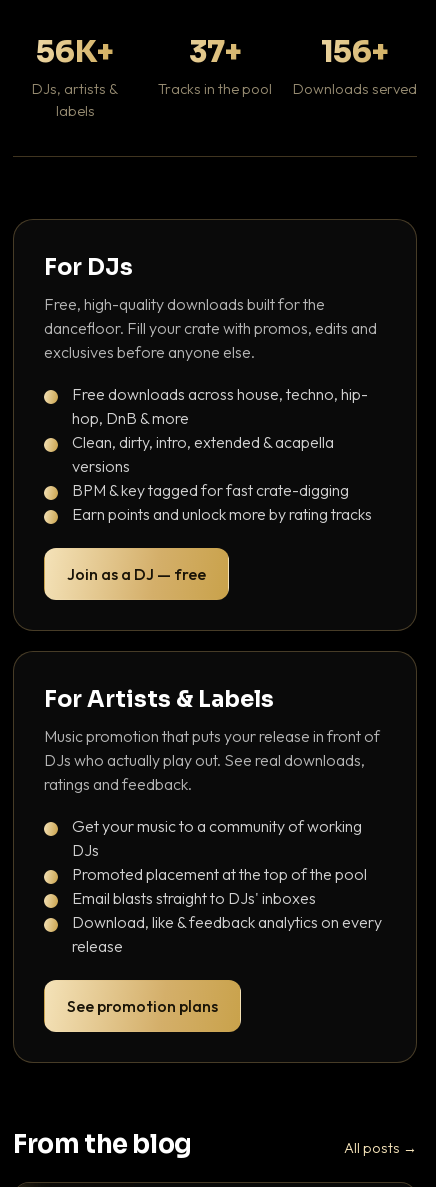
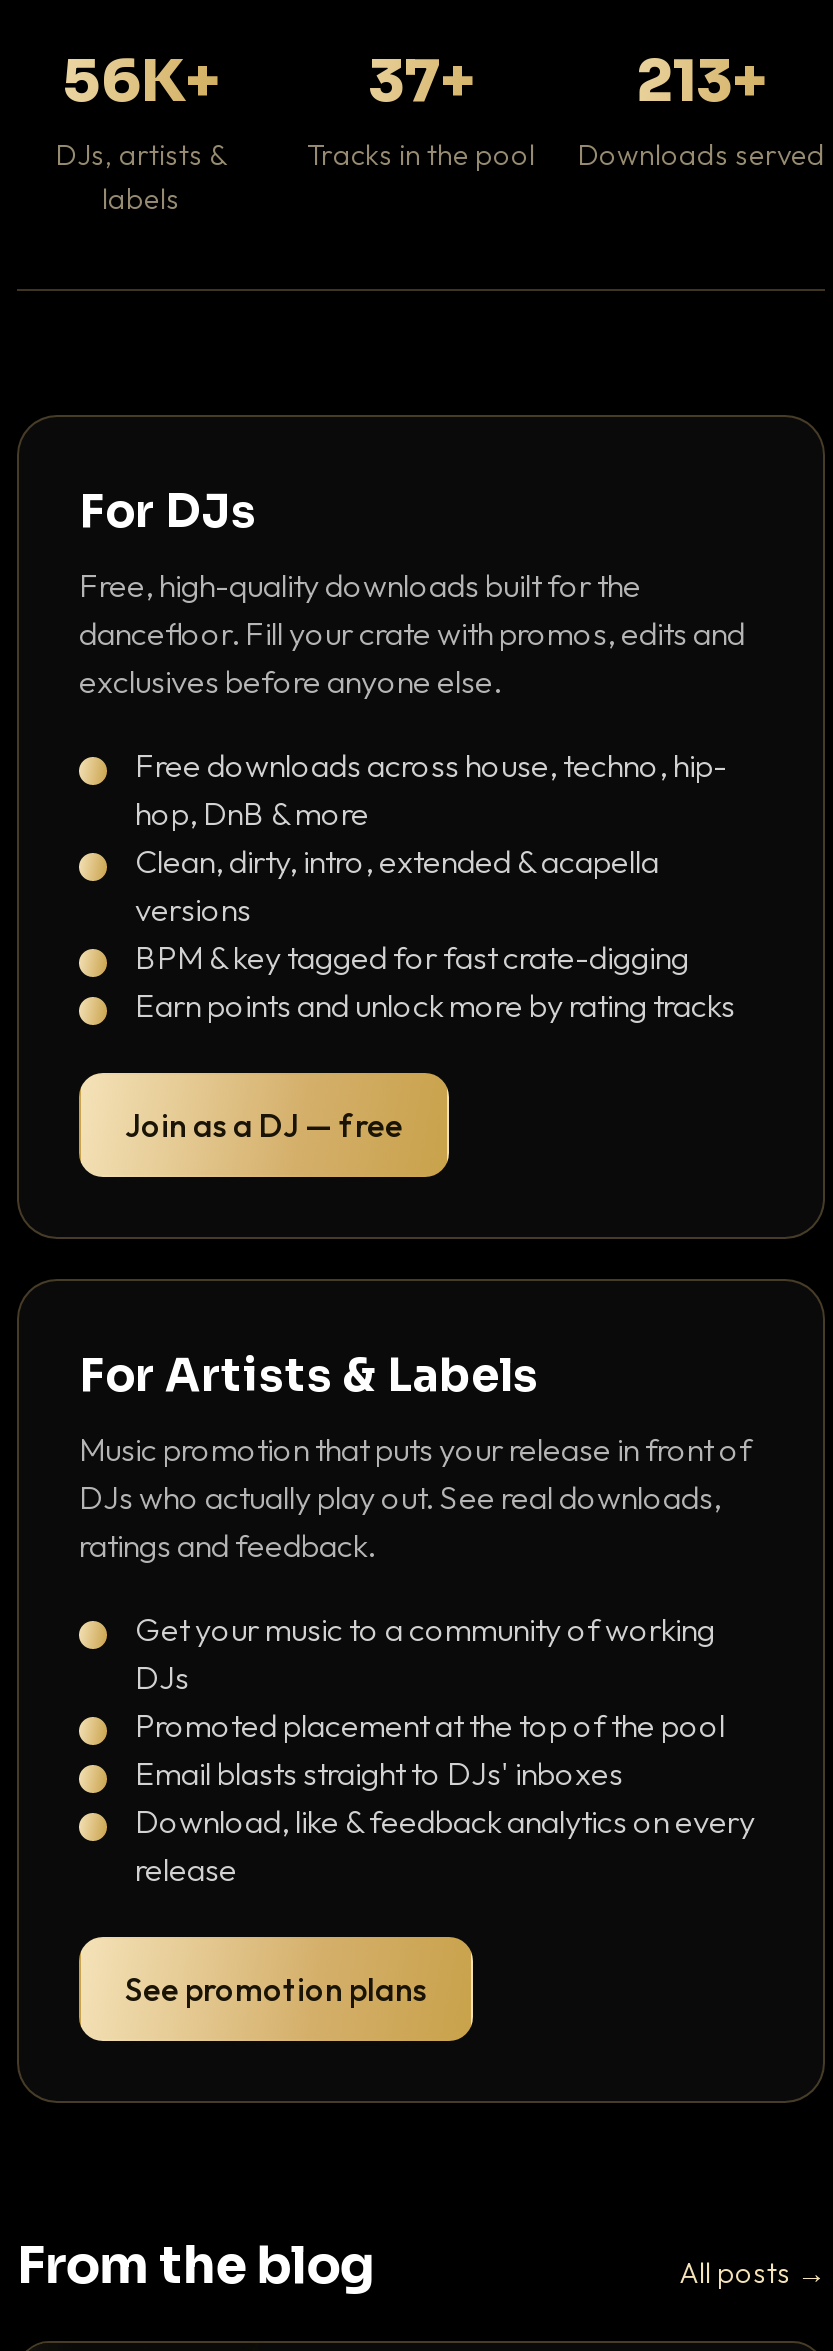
[321,34,389,70] 156+ -> [636,45,766,117] 213+

